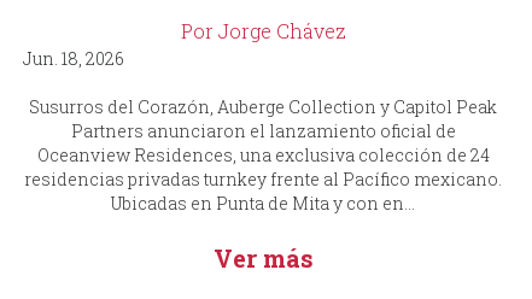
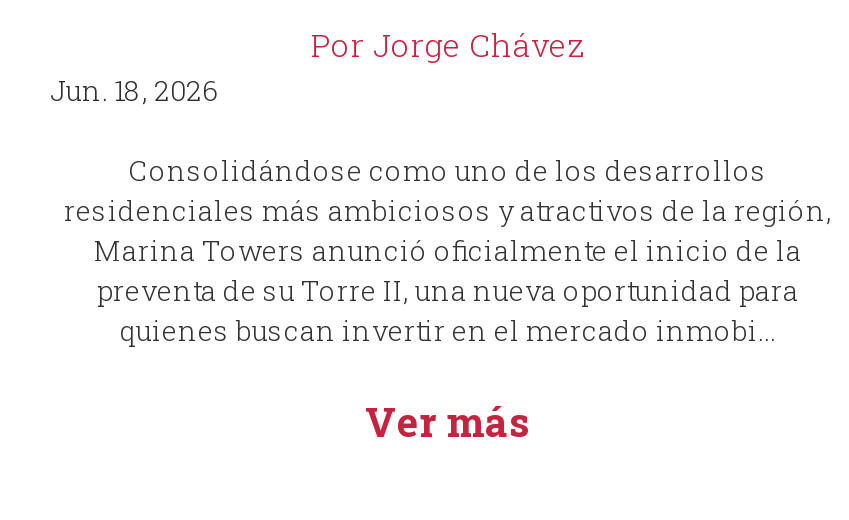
[24,95,502,214] Susurros del Corazón, Auberge Collection y Capitol Peak | Partners anunciaron el lanzamiento oficial de | Oceanview Residences, una exclusiva colección de 24 | residencias privadas turnkey frente al Pacífico mexicano. | Ubicadas en Punta de Mita y con en... -> [64,151,832,349] Consolidándose como uno de los desarrollos | residenciales más ambiciosos y atractivos de la región, | Marina Towers anunció oficialmente el inicio de la | preventa de su Torre II, una nueva oportunidad para | quienes buscan invertir en el mercado inmobi...

